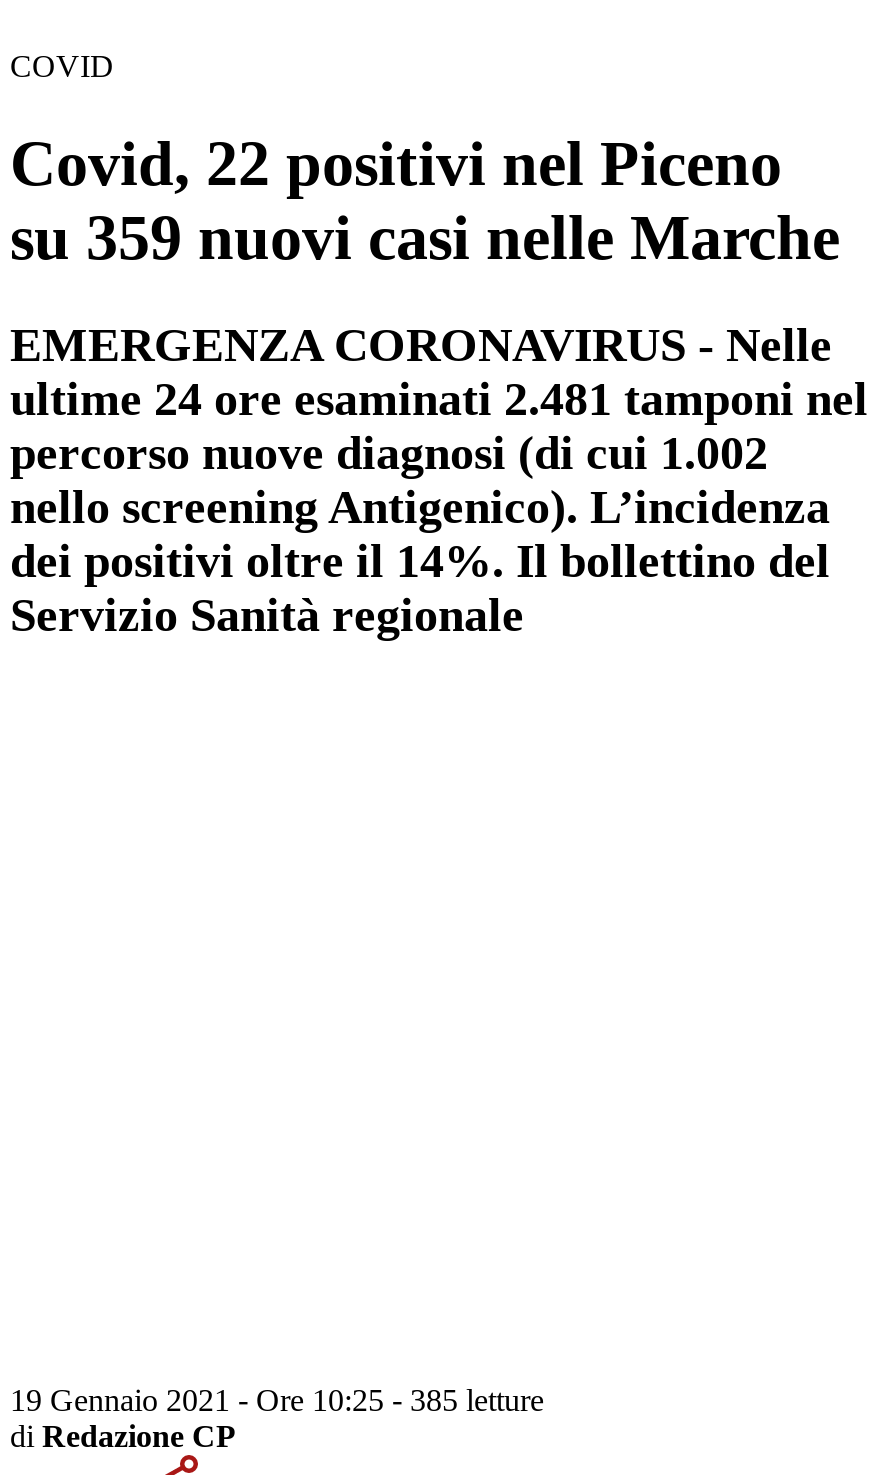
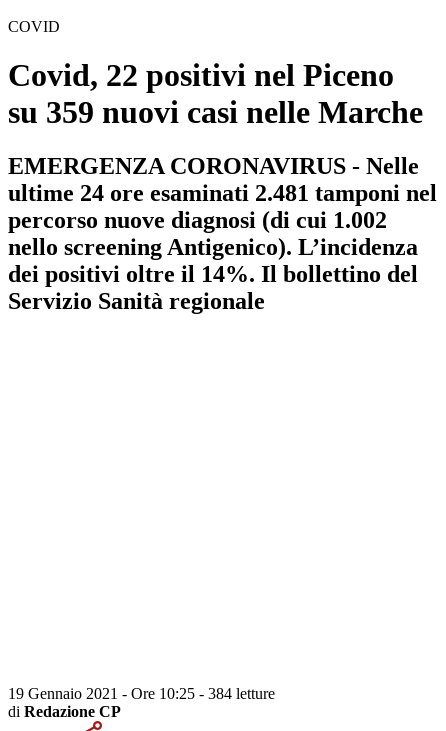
[10,1383,544,1417] 19 Gennaio 2021 - Ore 10:25 - 385 letture -> [8,685,275,702] 19 Gennaio 2021 - Ore 10:25 - 384 letture

